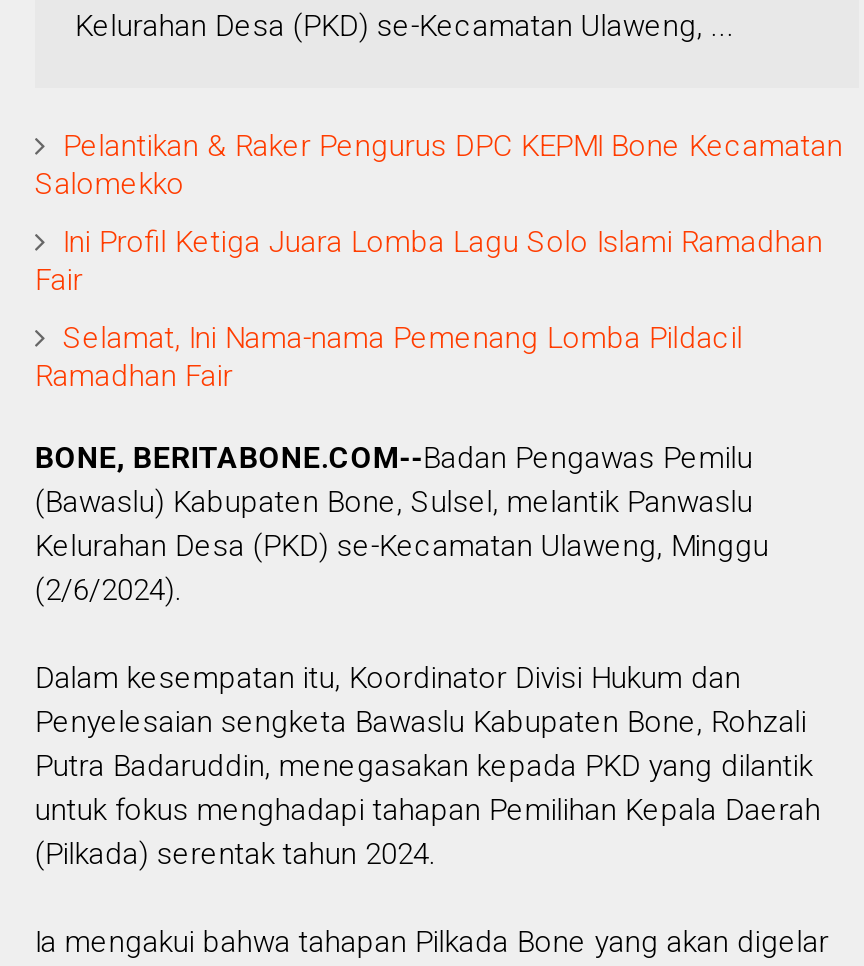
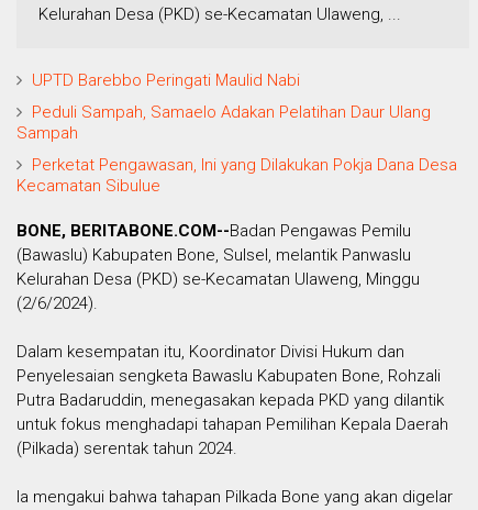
[35,127,843,201] Pelantikan & Raker Pengurus DPC KEPMI Bone Kecamatan | Salomekko -> [32,70,300,90] UPTD Barebbo Peringati Maulid Nabi
[35,223,823,297] Ini Profil Ketiga Juara Lomba Lagu Solo Islami Ramadhan | Fair -> [16,102,431,142] Peduli Sampah, Samaelo Adakan Pelatihan Daur Ulang | Sampah
[35,319,743,393] Selamat, Ini Nama-nama Pemenang Lomba Pildacil | Ramadhan Fair -> [16,155,457,195] Perketat Pengawasan, Ini yang Dilakukan Pokja Dana Desa | Kecamatan Sibulue

